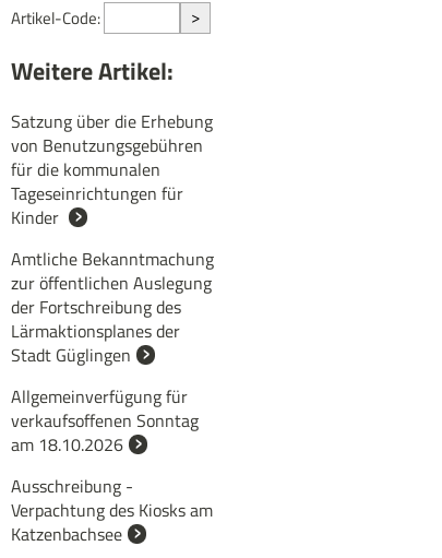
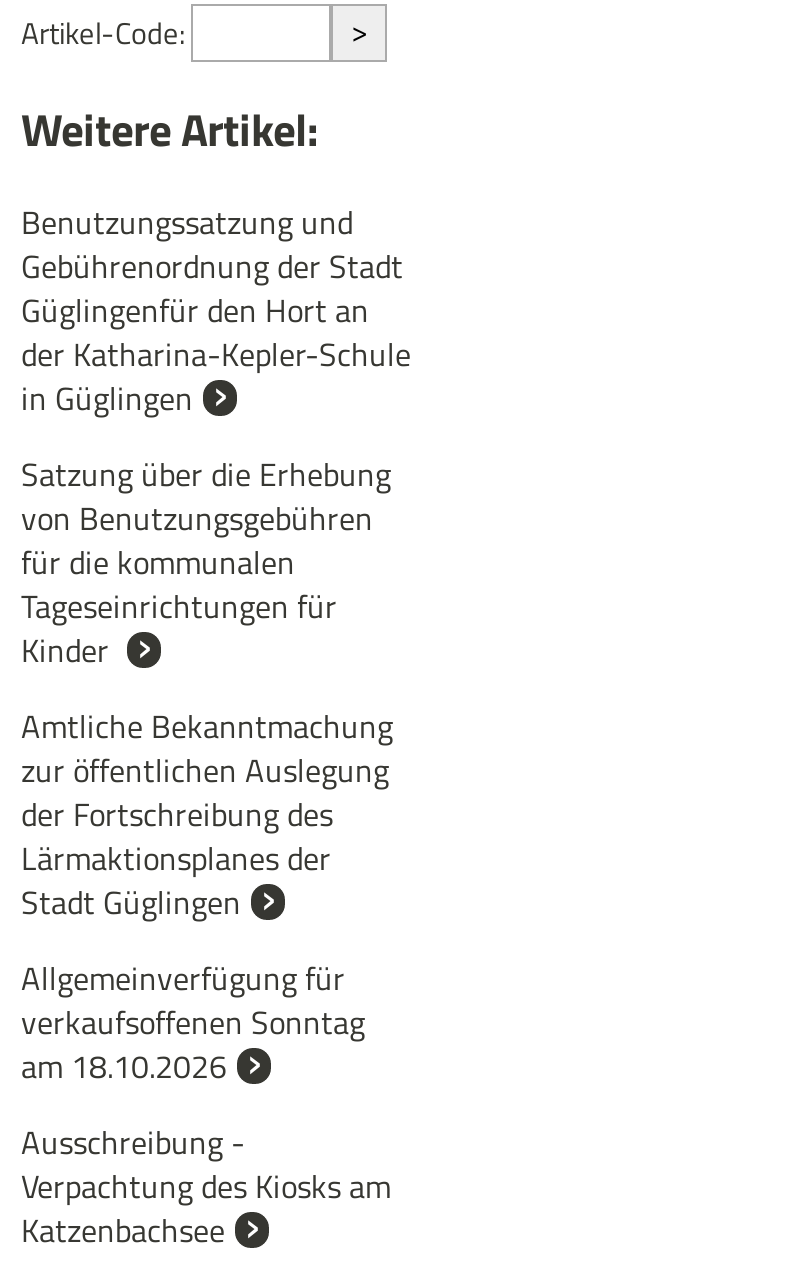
none -> [21,198,411,422] Benutzungssatzung und | Gebührenordnung der Stadt | Güglingenfür den Hort an | der Katharina-Kepler-Schule | in Güglingen

